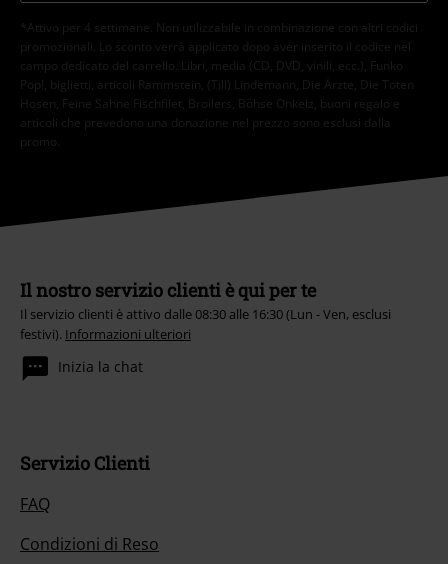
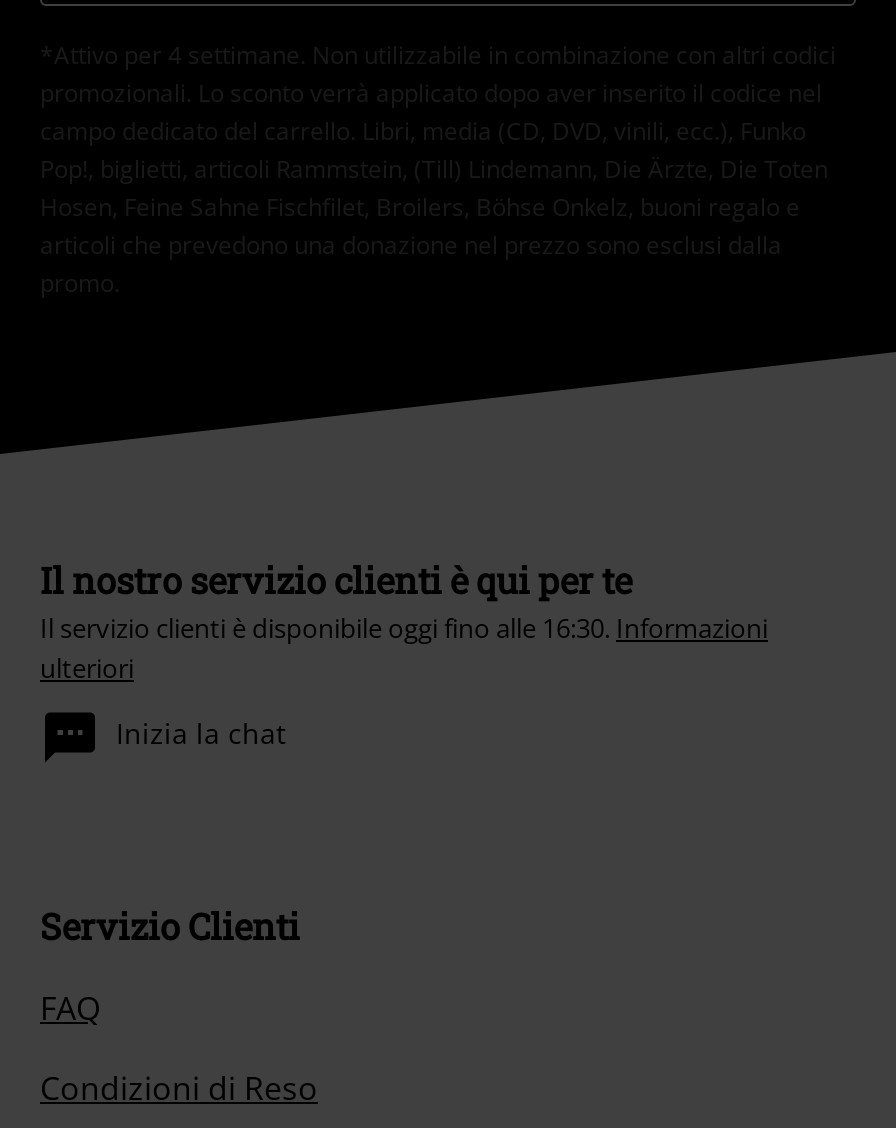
[20,305,391,343] Il servizio clienti è attivo dalle 08:30 alle 16:30 (Lun - Ven, esclusi | festivi). Informazioni ulteriori -> [40,609,768,685] Il servizio clienti è disponibile oggi fino alle 16:30. Informazioni | ulteriori

